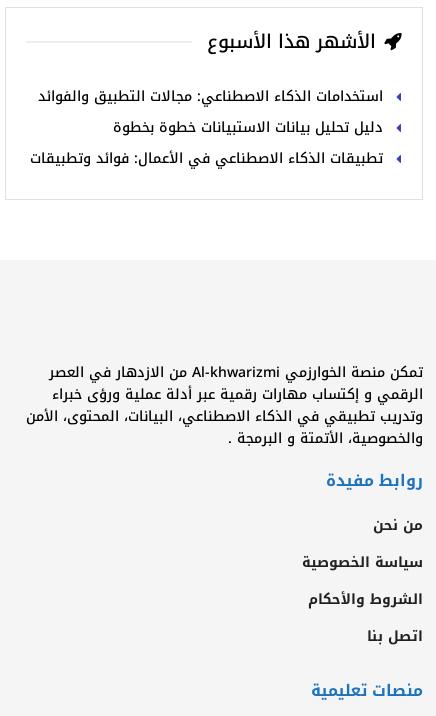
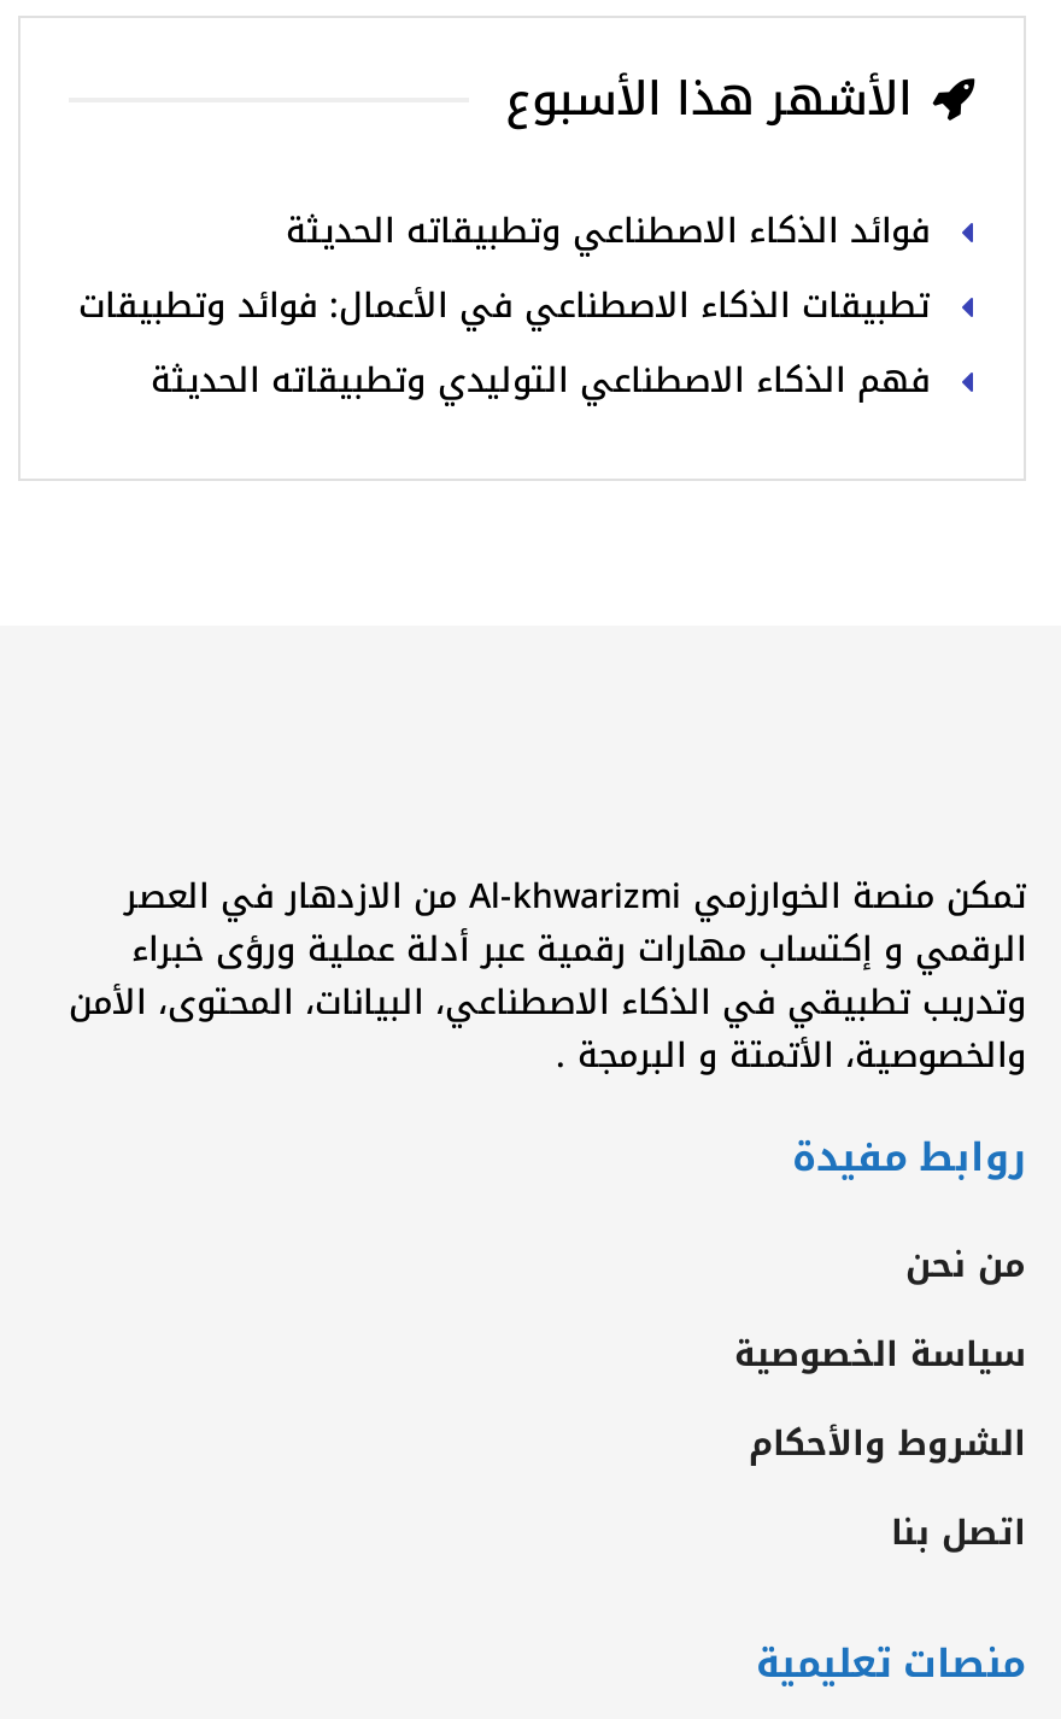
[38,83,383,141] استخدامات الذكاء الاصطناعي: مجالات التطبيق والفوائد | دليل تحليل بيانات الاستبيانات خطوة بخطوة -> [286,199,930,264] فوائد الذكاء الاصطناعي وتطبيقاته الحديثة
moved [30,145,383,172] -> [78,273,930,338]: تطبيقات الذكاء الاصطناعي في الأعمال: فوائد وتطبيقات
none -> [151,348,930,413] فهم الذكاء الاصطناعي التوليدي وتطبيقاته الحديثة

